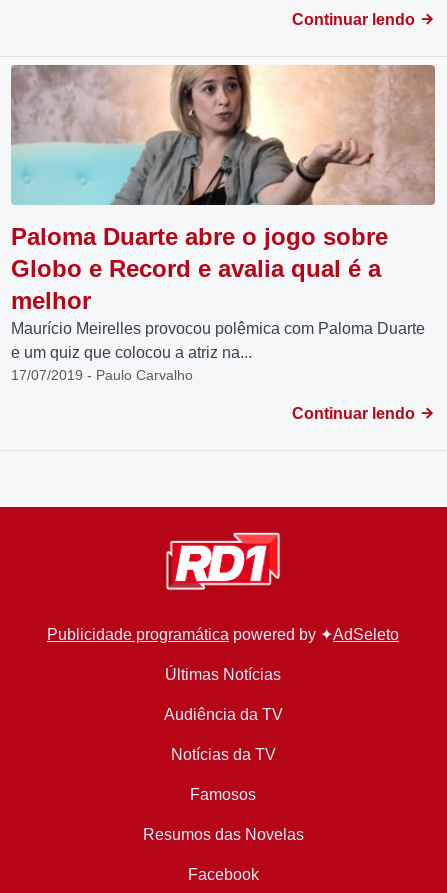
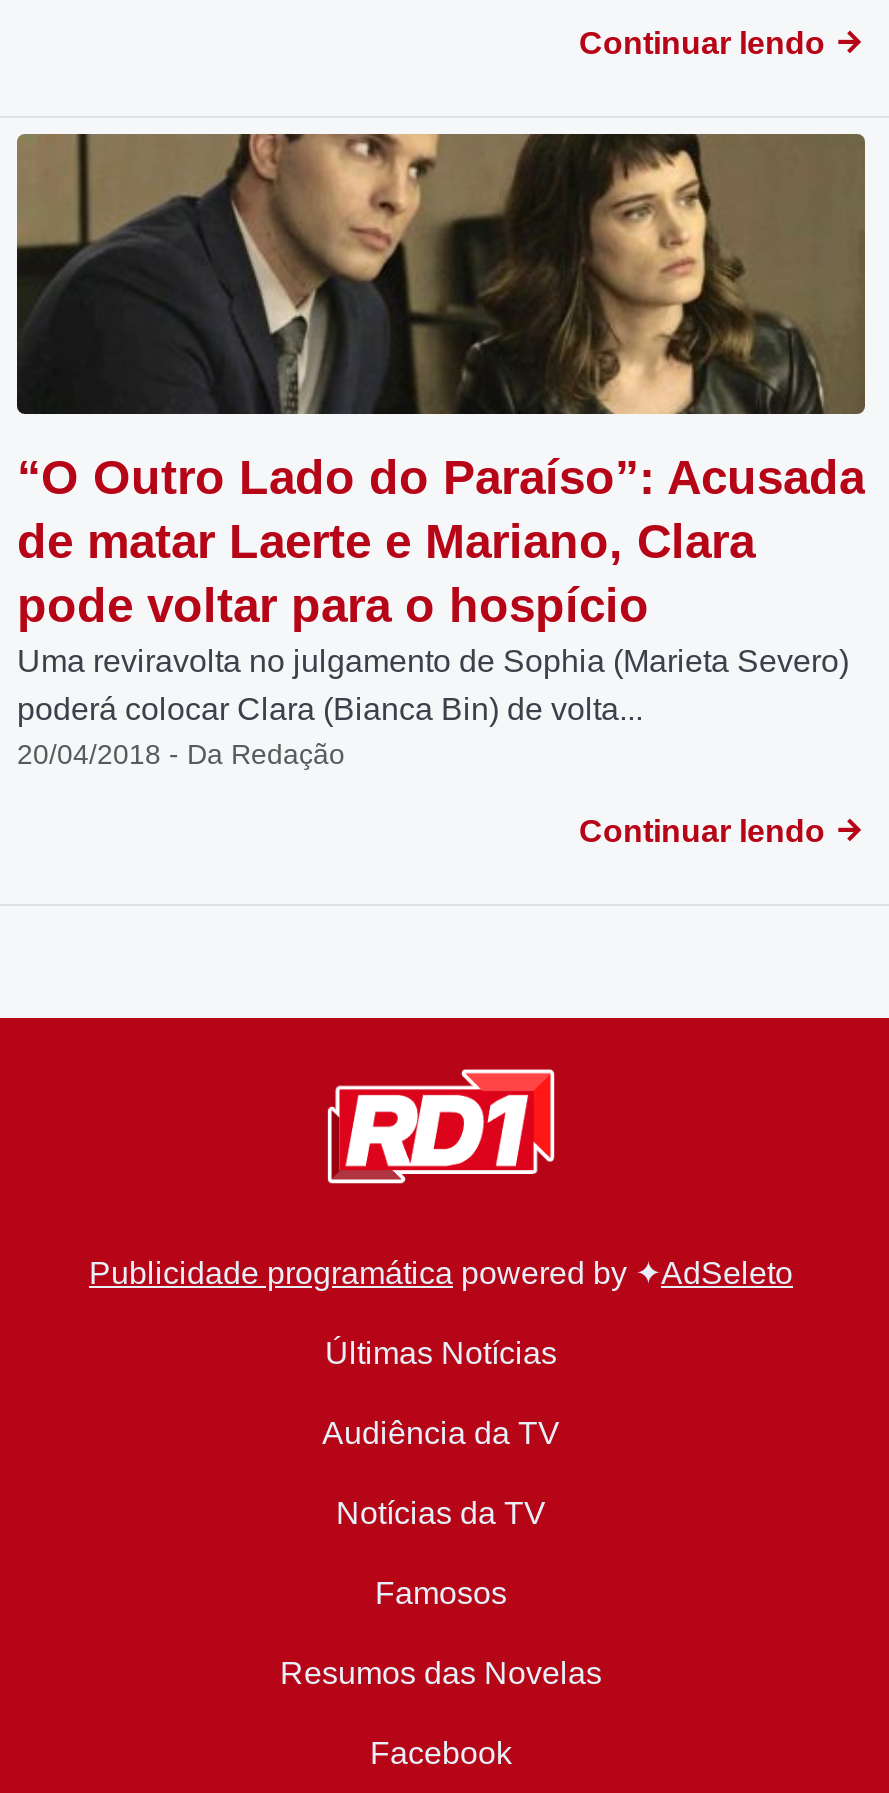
[11,65,435,383] [image] | Paloma Duarte abre o jogo sobre | Globo e Record e avalia qual é a | melhor | Maurício Meirelles provocou polêmica com Paloma Duarte | e um quiz que colocou a atriz na... | 17/07/2019 - Paulo Carvalho -> [15,132,865,770] [image] | “O Outro Lado do Paraíso”: Acusada | de matar Laerte e Mariano, Clara | pode voltar para o hospício | Uma reviravolta no julgamento de Sophia (Marieta Severo) | poderá colocar Clara (Bianca Bin) de volta... | 20/04/2018 - Da Redação

